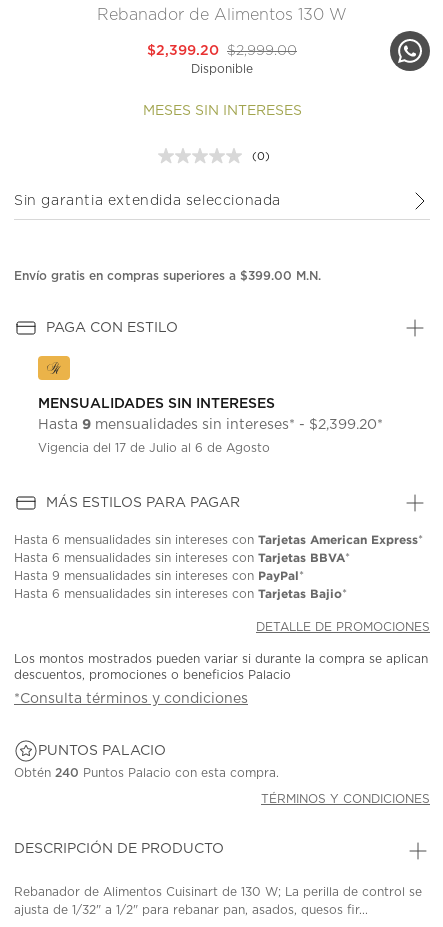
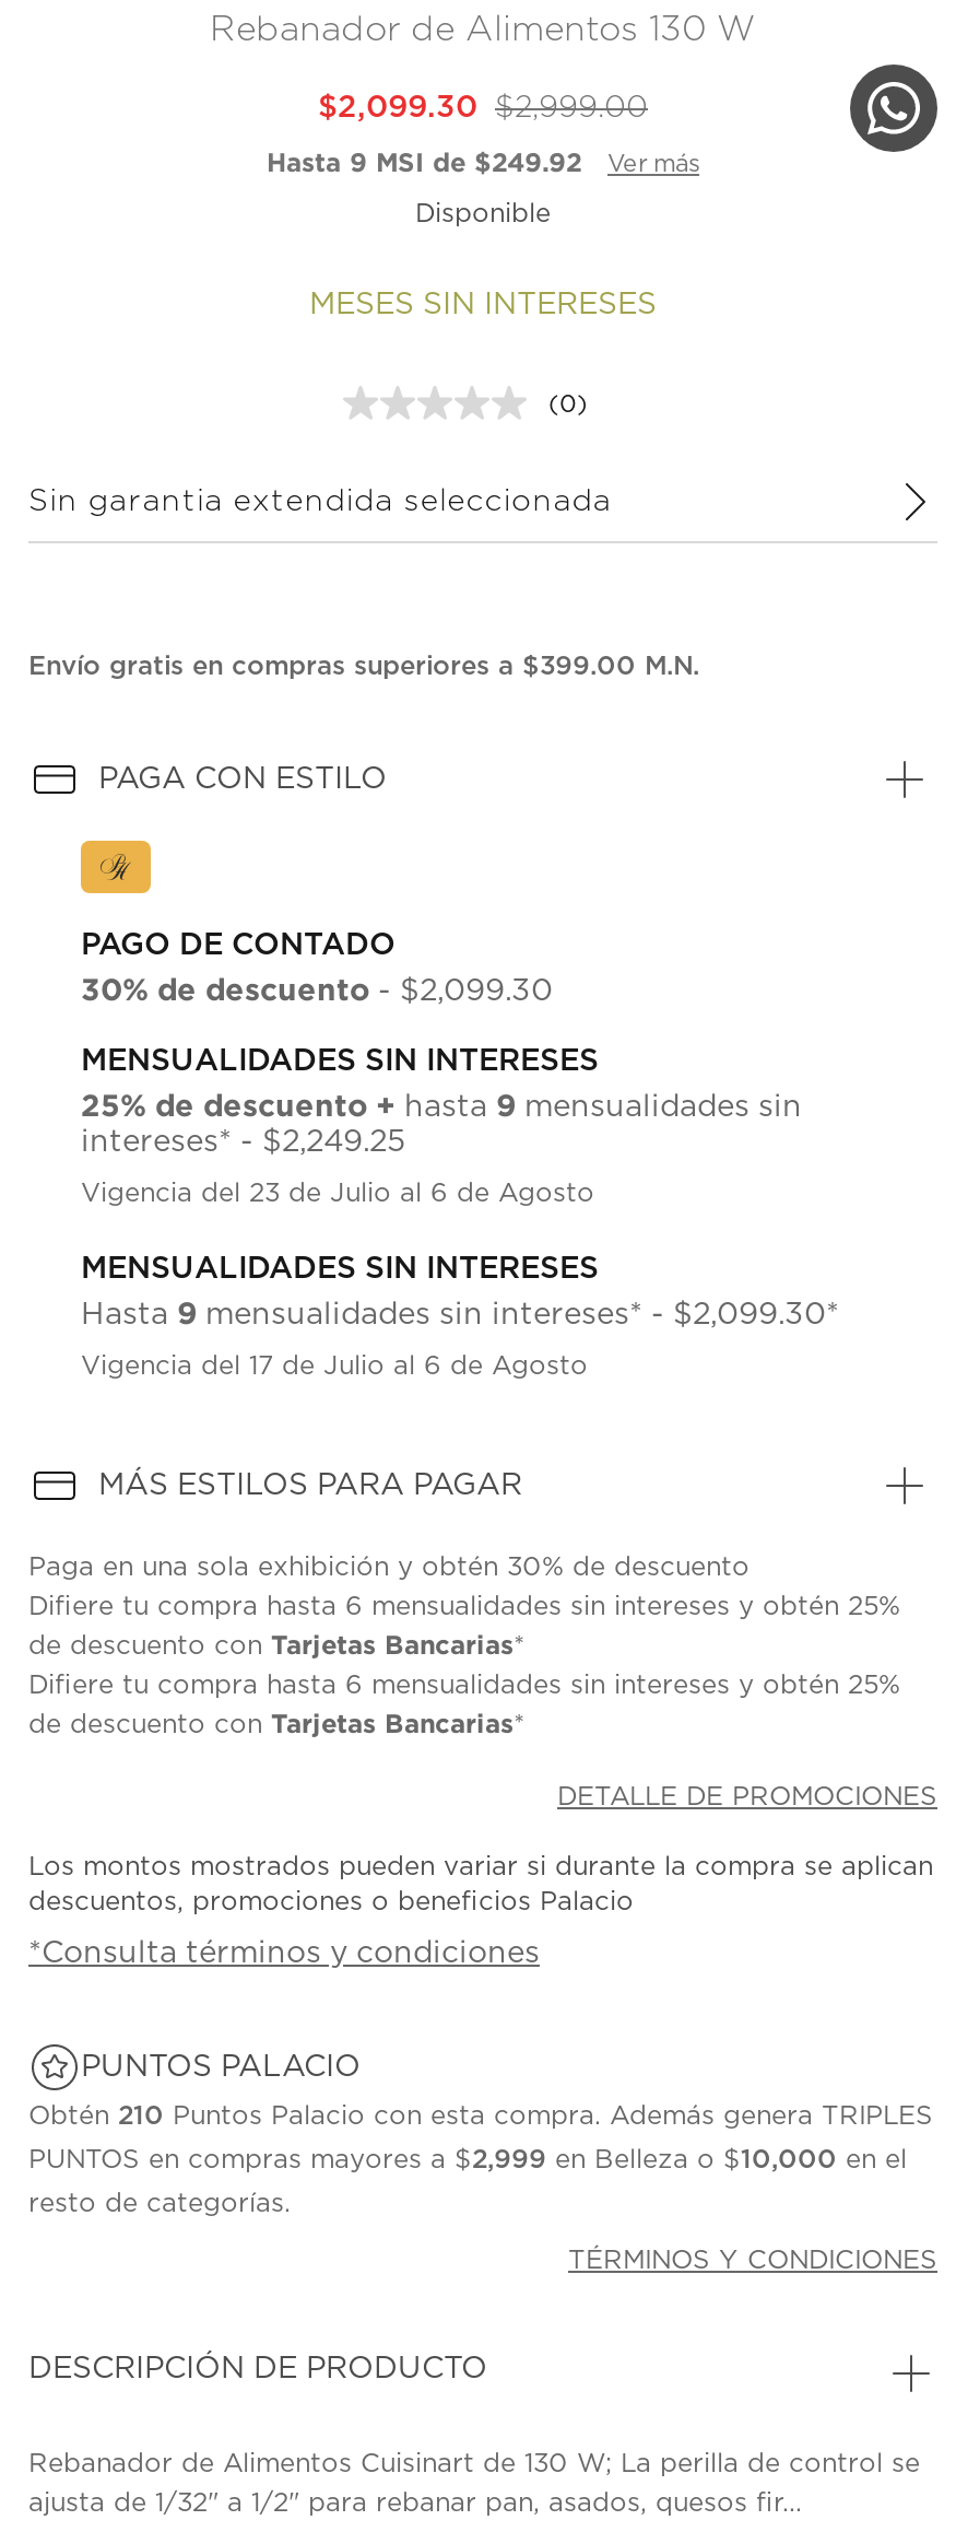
[147,44,219,58] $2,399.20 -> [267,94,699,177] $2,099.30 | Hasta 9 MSI de $249.92 | Ver más
none -> [81,931,553,1008] PAGO DE CONTADO | 30% de descuento - $2,099.30
[38,416,383,432] Hasta 9 mensualidades sin intereses* - $2,399.20* -> [81,1088,839,1331] 25% de descuento + hasta 9 mensualidades sin | intereses* - $2,249.25 | Vigencia del 23 de Julio al 6 de Agosto | MENSUALIDADES SIN INTERESES | Hasta 9 mensualidades sin intereses* - $2,099.30*
[14,533,423,600] Hasta 6 mensualidades sin intereses con Tarjetas American Express* | Hasta 6 mensualidades sin intereses con Tarjetas BBVA* | Hasta 9 mensualidades sin intereses con PayPal* | Hasta 6 mensualidades sin intereses con Tarjetas Bajio* -> [28,1554,900,1738] Paga en una sola exhibición y obtén 30% de descuento | Difiere tu compra hasta 6 mensualidades sin intereses y obtén 25% | de descuento con Tarjetas Bancarias* | Difiere tu compra hasta 6 mensualidades sin intereses y obtén 25% | de descuento con Tarjetas Bancarias*
[14,767,279,779] Obtén 240 Puntos Palacio con esta compra. -> [28,2103,933,2217] Obtén 210 Puntos Palacio con esta compra. Además genera TRIPLES | PUNTOS en compras mayores a $2,999 en Belleza o $10,000 en el | resto de categorías.

